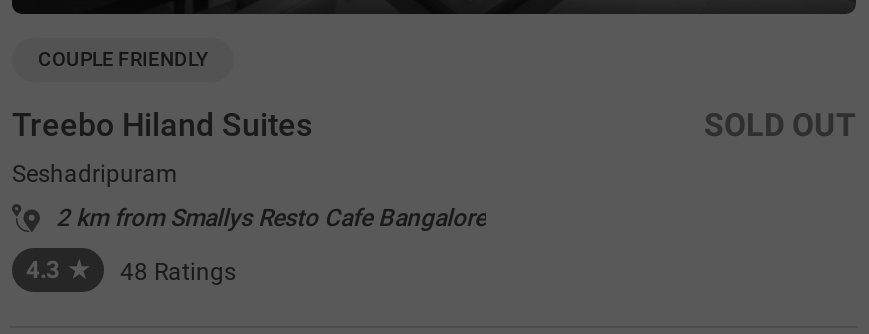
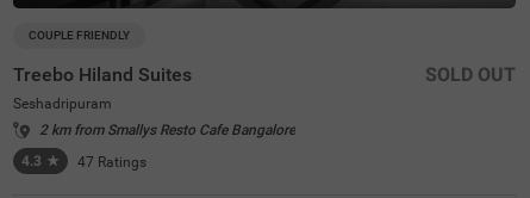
[120,258,236,286] 48 Ratings -> [77,154,146,171] 47 Ratings

